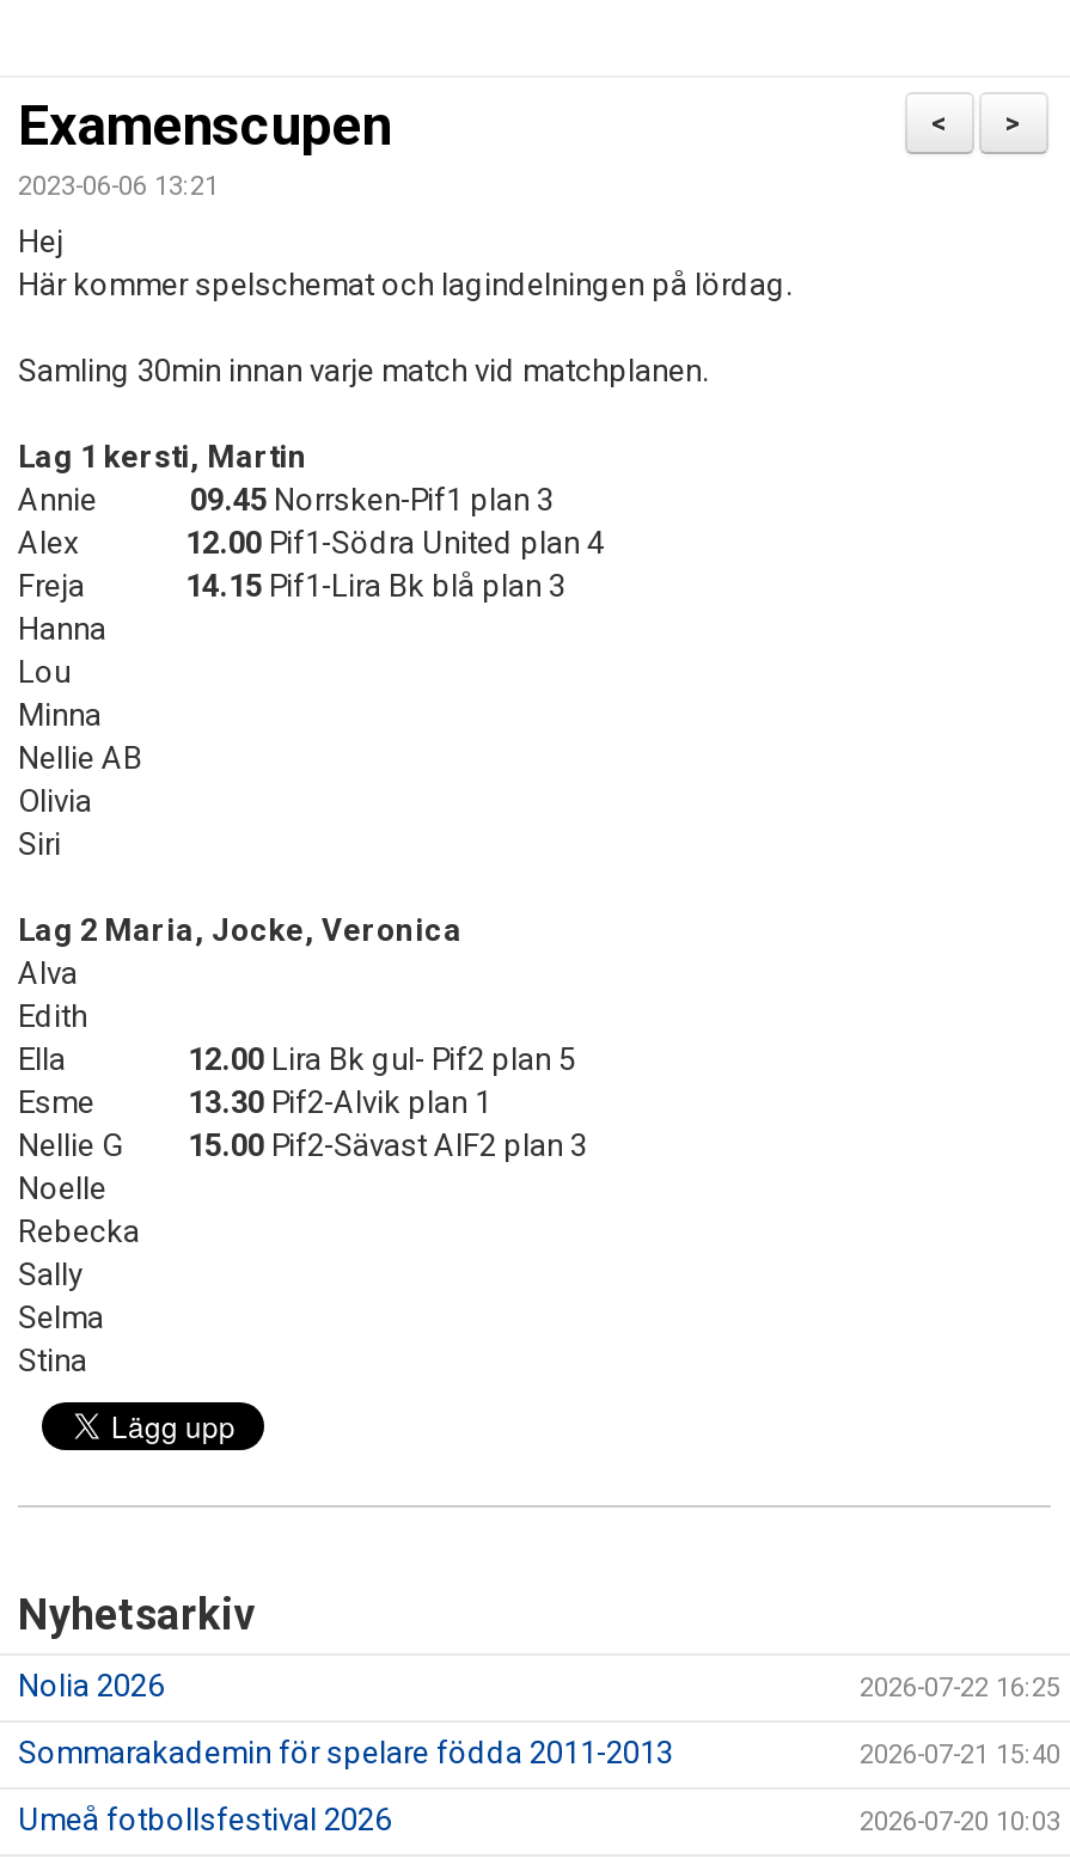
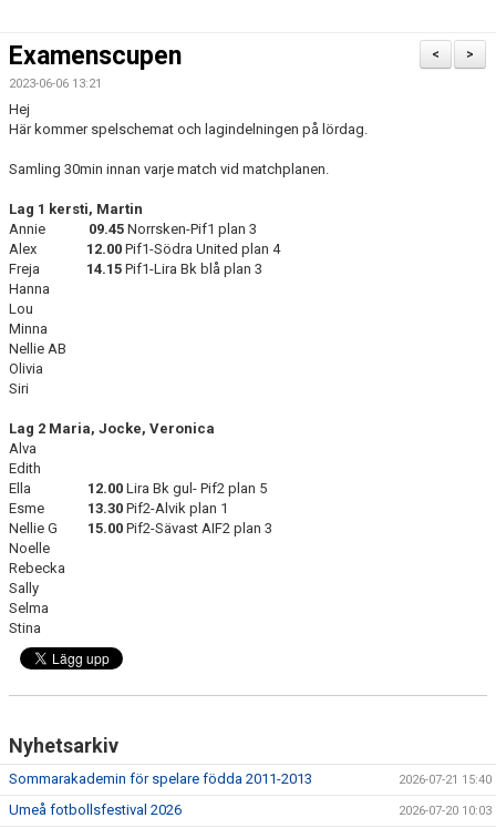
[18,1668,1060,1704] Nolia 2026 | 2026-07-22 16:25 -> none

